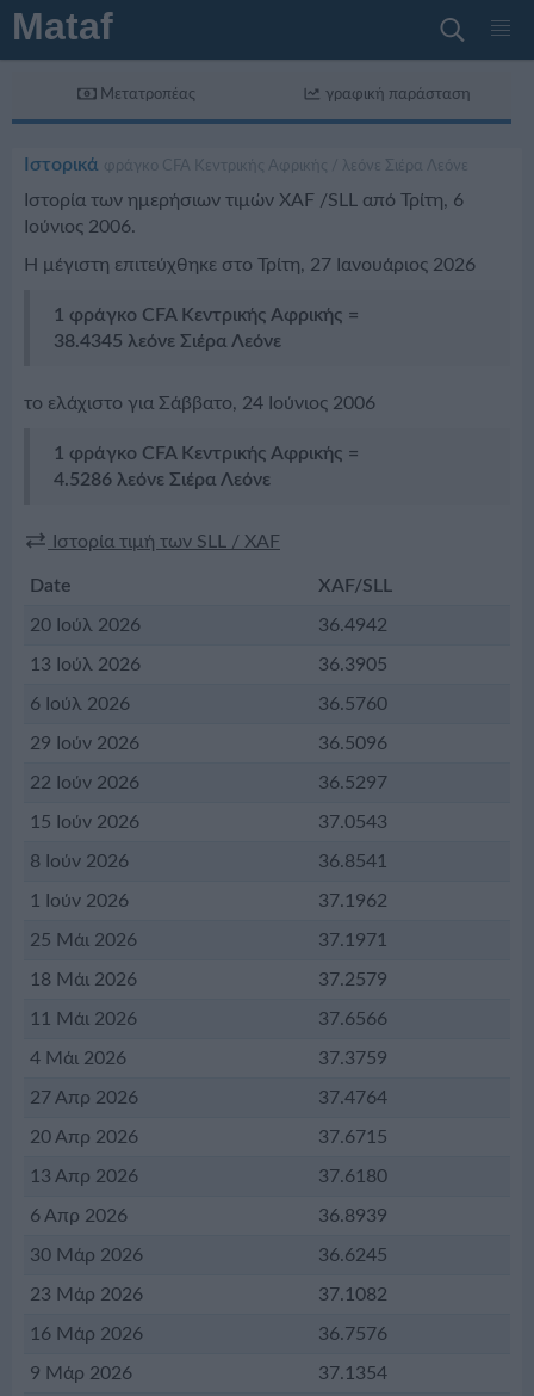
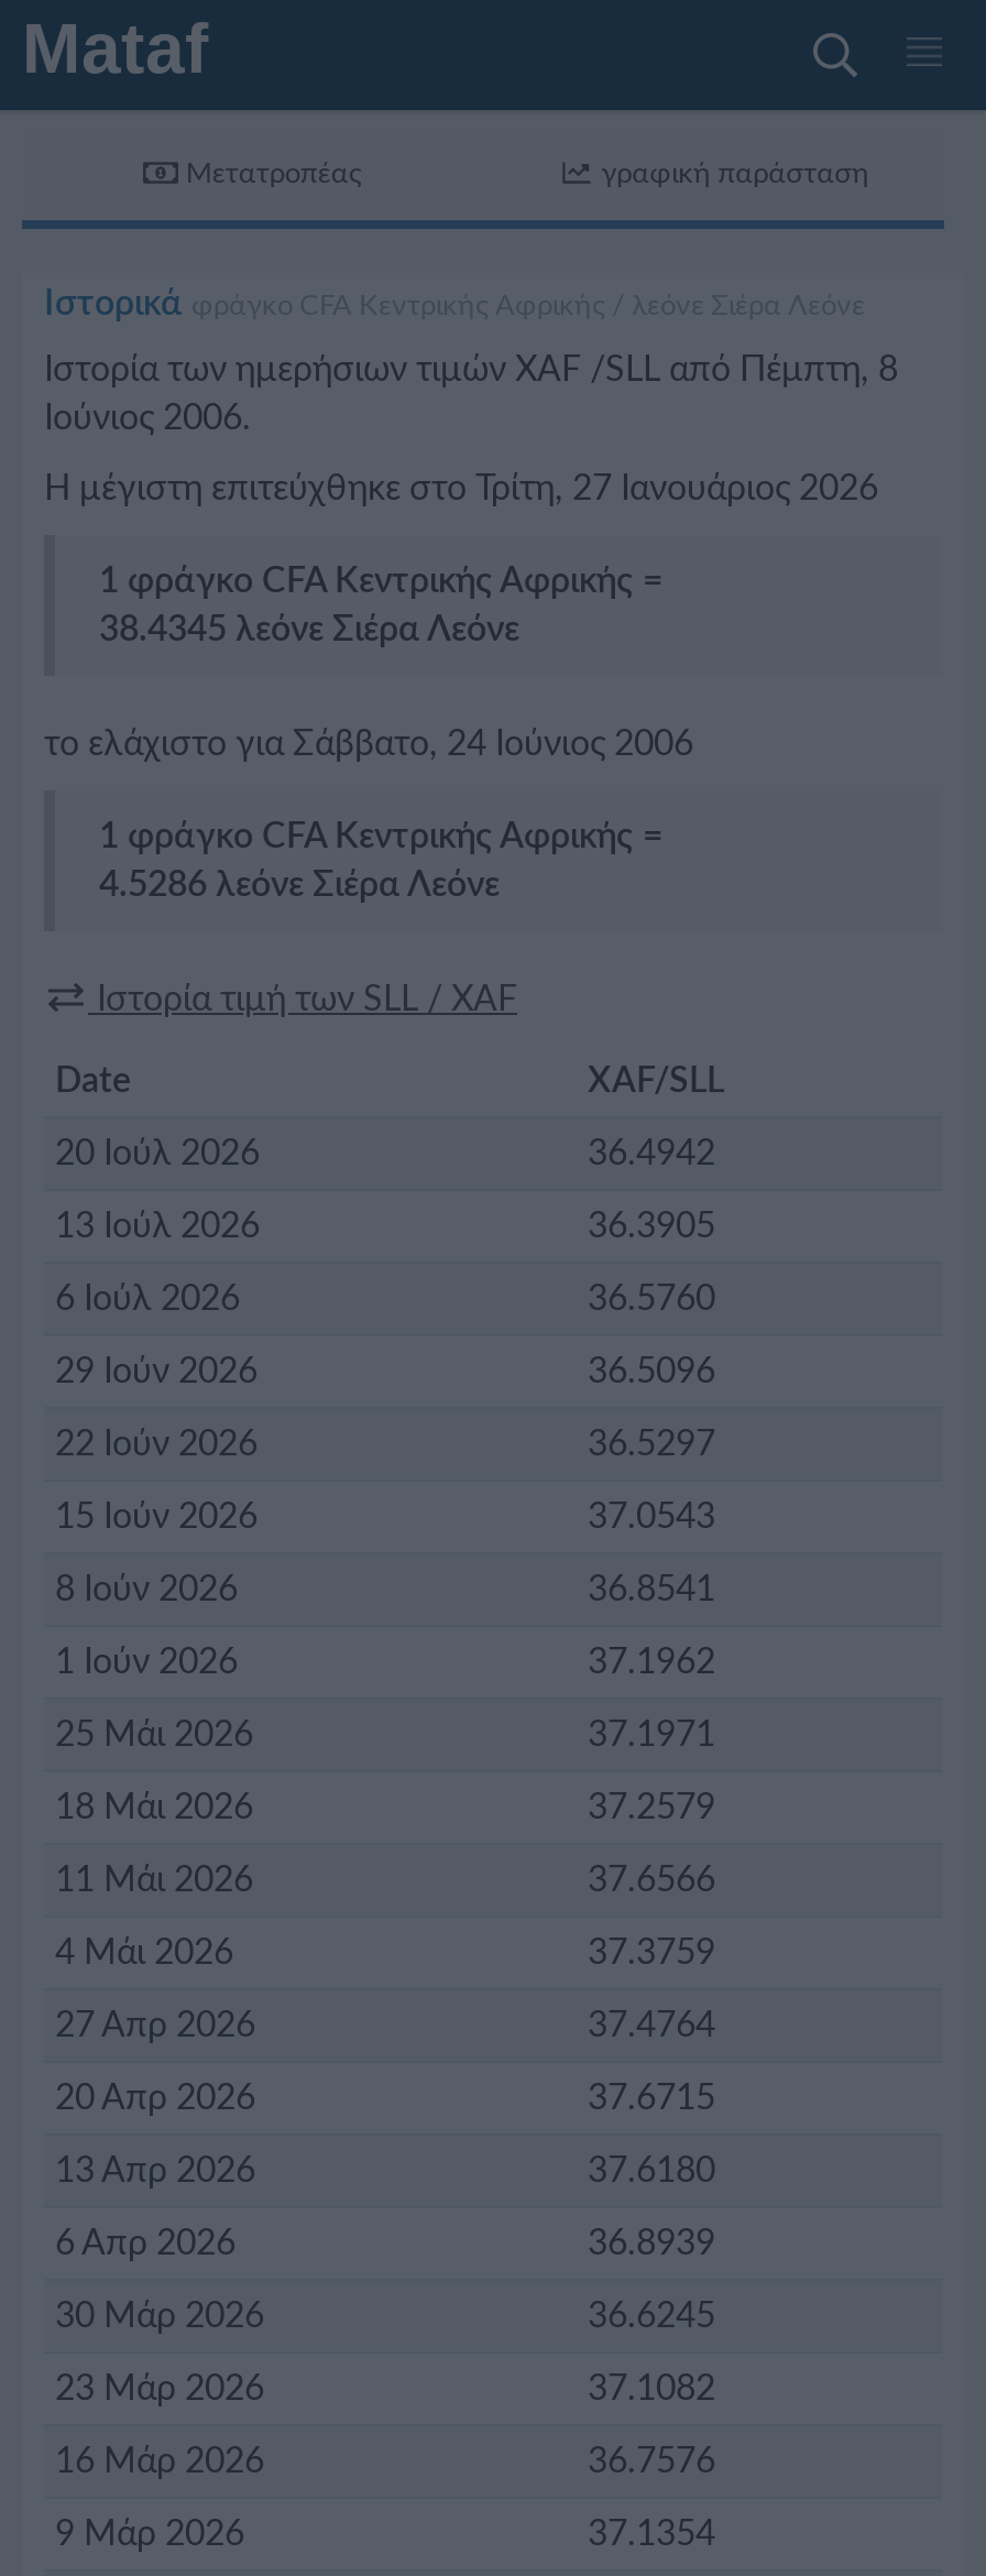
[24,191,464,210] Ιστορία των ημερήσιων τιμών XAF /SLL από Τρίτη, 6 -> [44,352,898,388] Ιστορία των ημερήσιων τιμών XAF /SLL από Πέμπτη, 8

